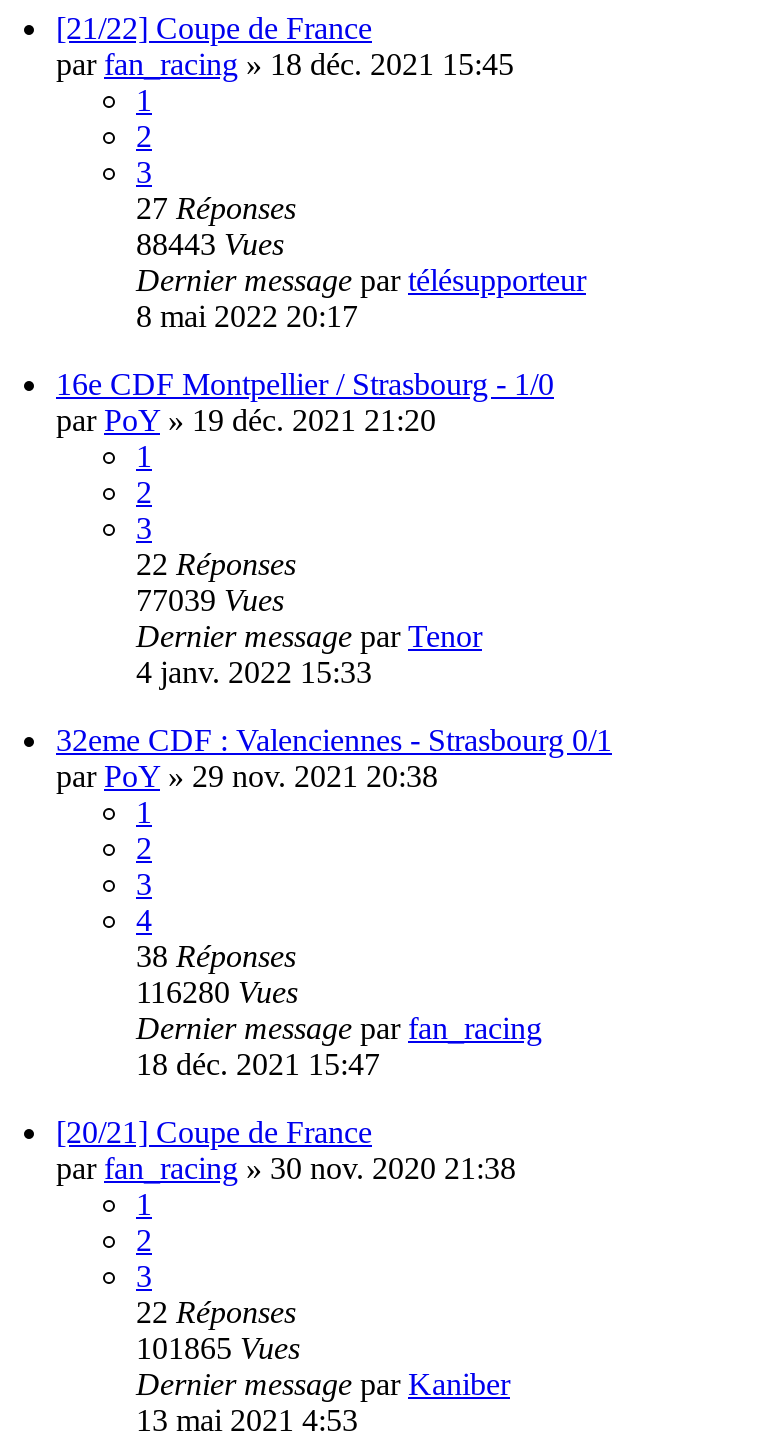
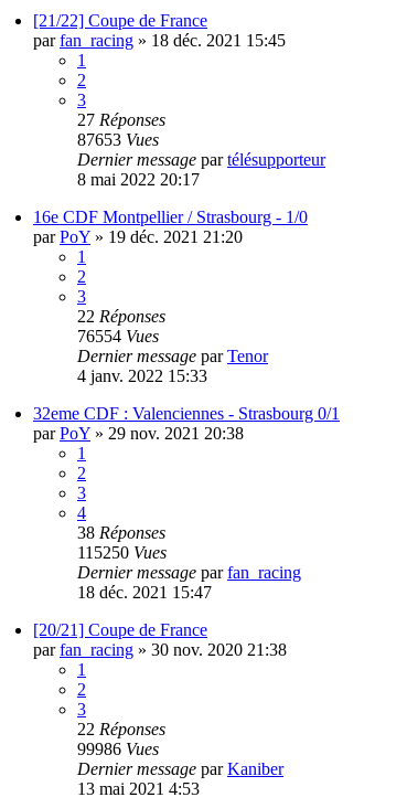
[136,227,284,261] 88443 Vues -> [77,130,159,149] 87653 Vues
[136,583,284,617] 77039 Vues -> [77,327,159,345] 76554 Vues
[136,975,298,1009] 116280 Vues -> [77,543,167,562] 115250 Vues
[136,1331,300,1365] 101865 Vues -> [77,739,159,758] 99986 Vues

